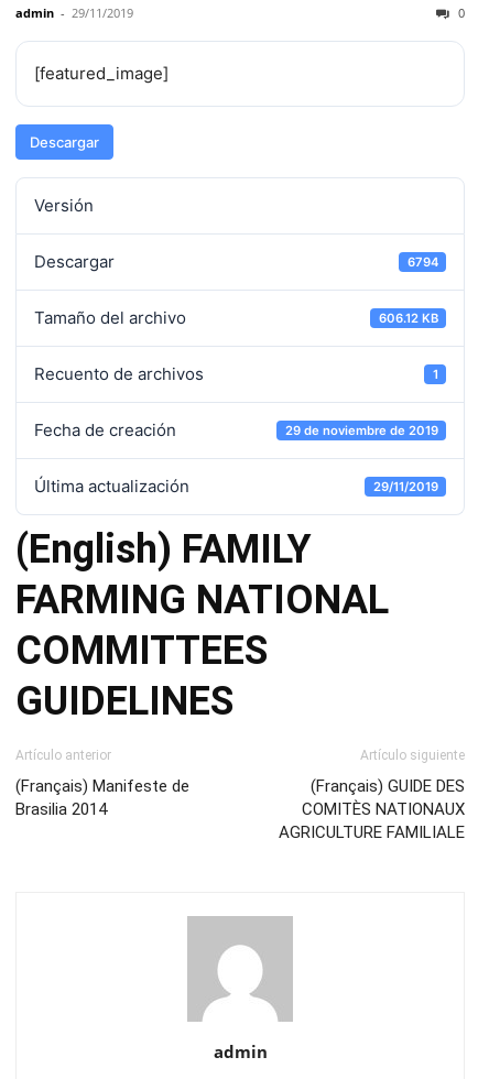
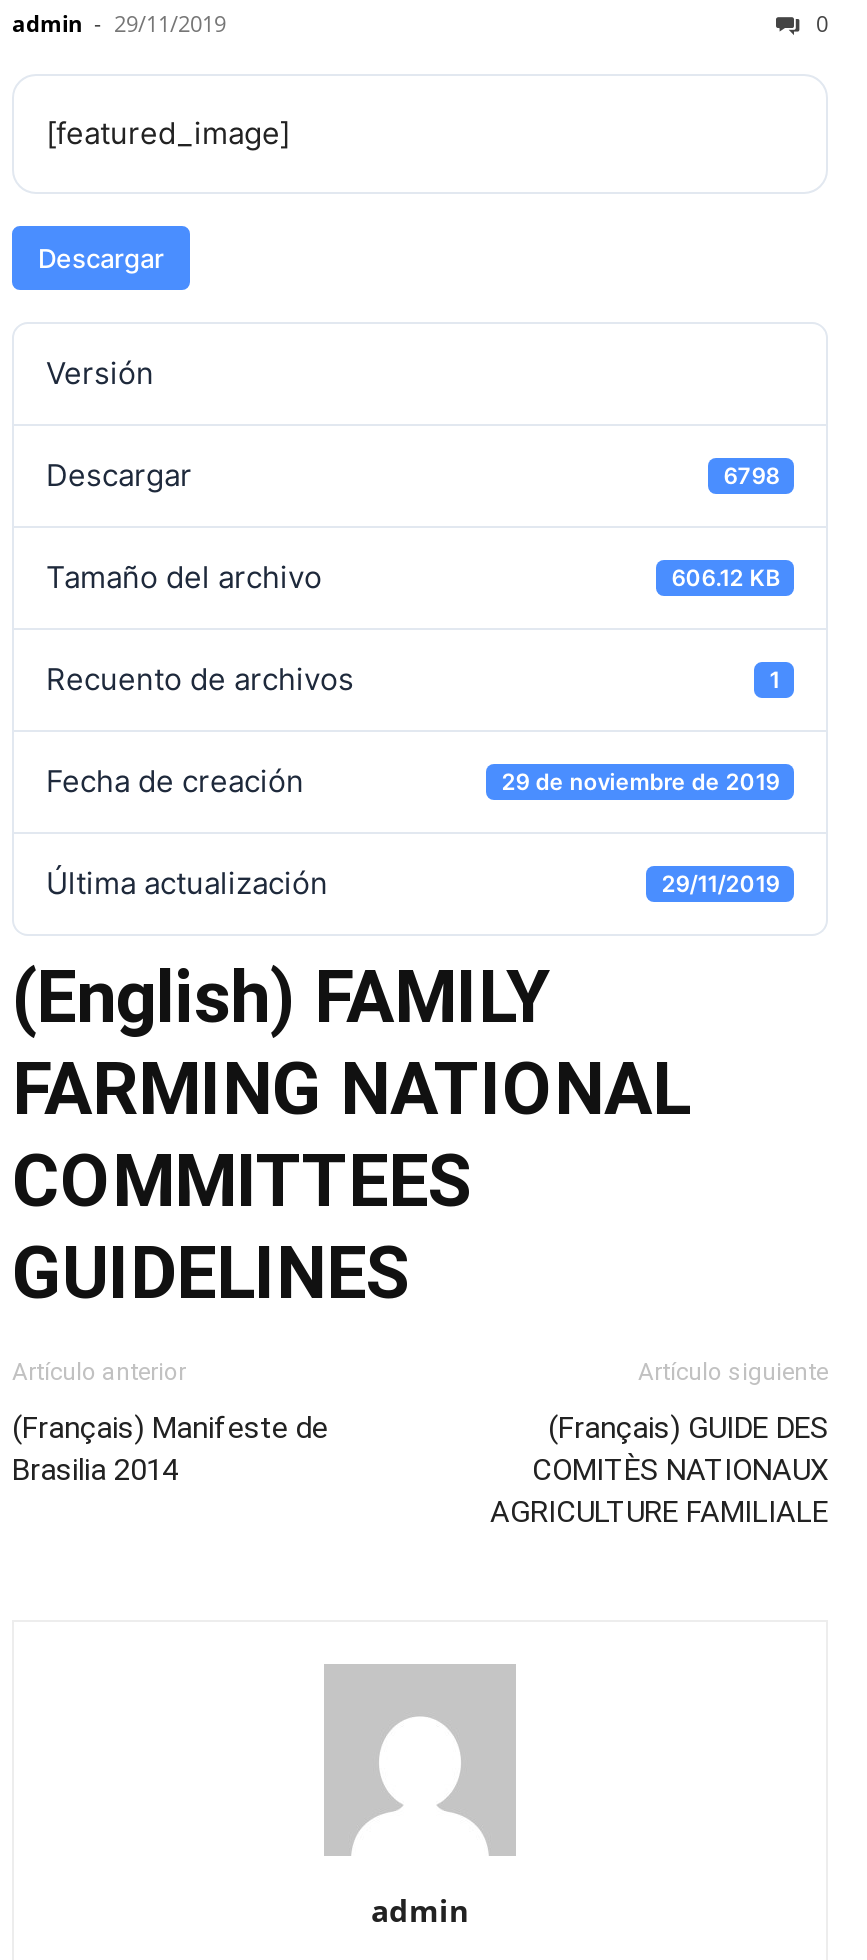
[407,254,438,269] 6794 -> [723,461,779,489] 6798

